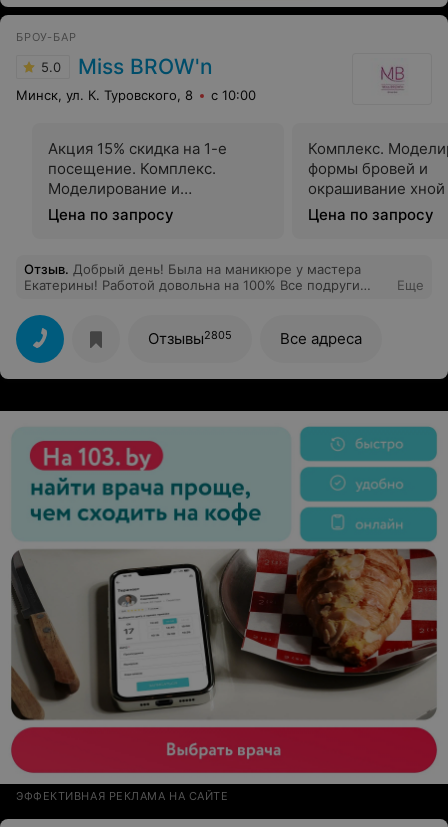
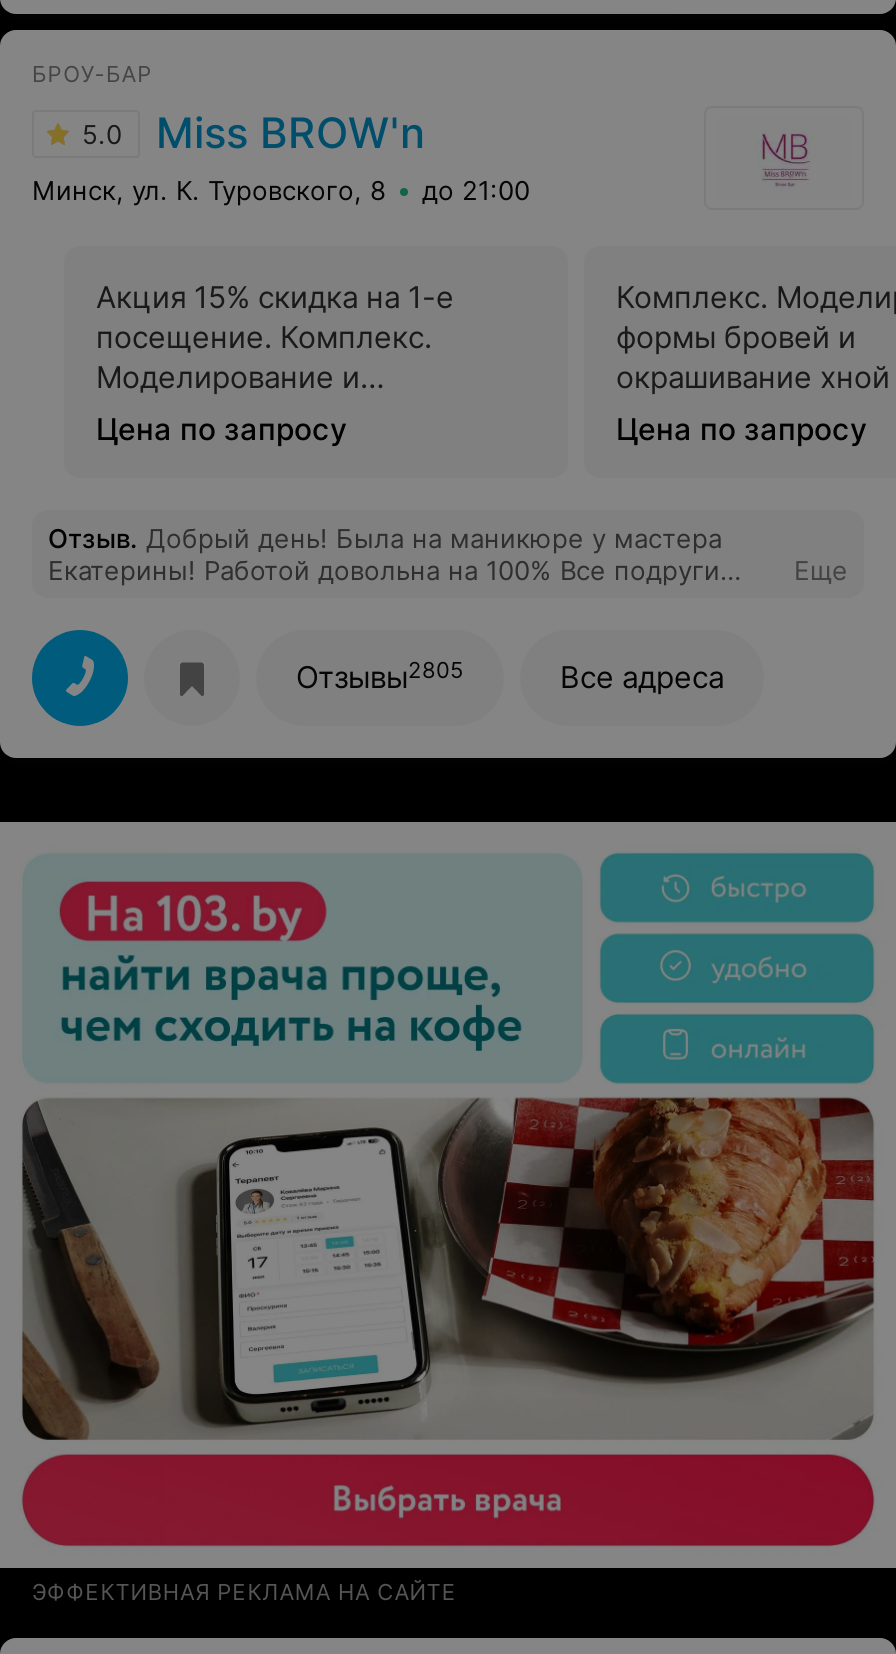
[16,87,256,103] Минск, ул. К. Туровского, 8 с 10:00 -> [32,174,530,206] Минск, ул. К. Туровского, 8 до 21:00

